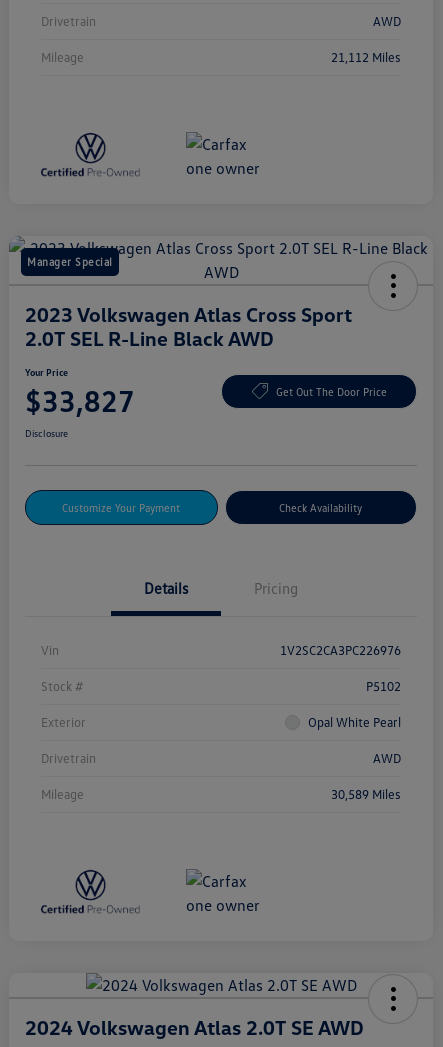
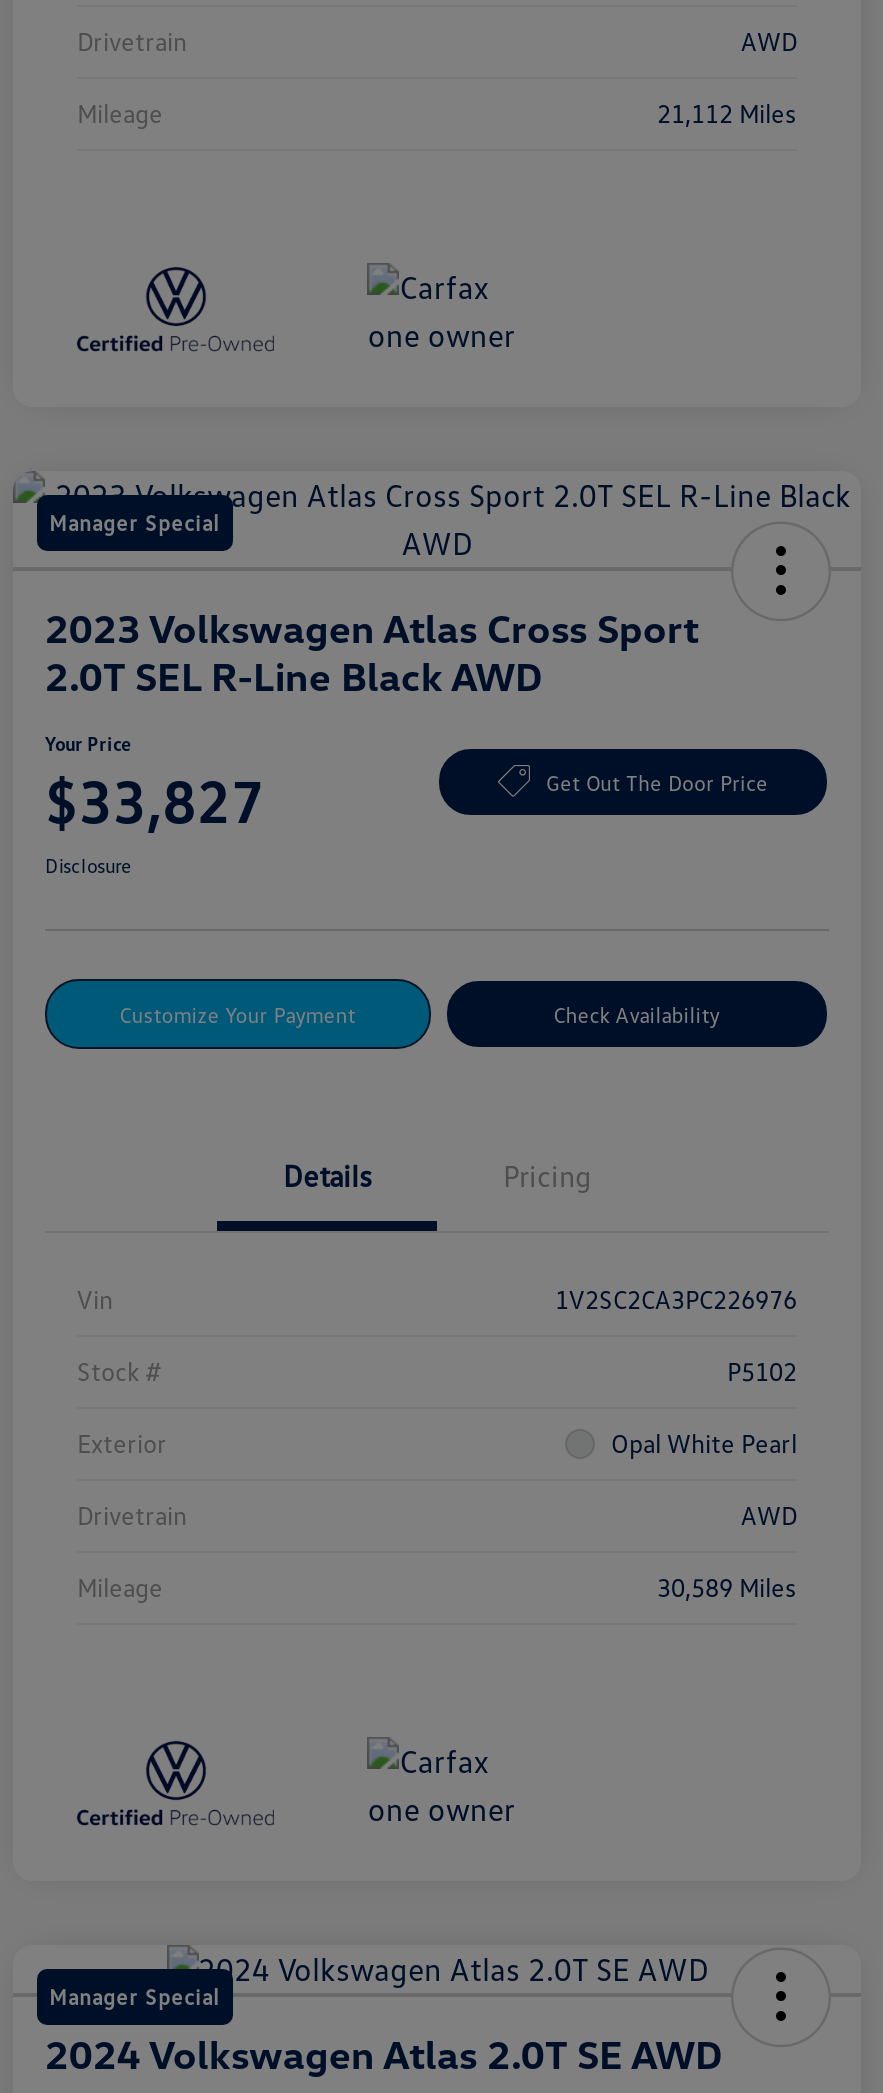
none -> [49,1983,220,2009] Manager Special

